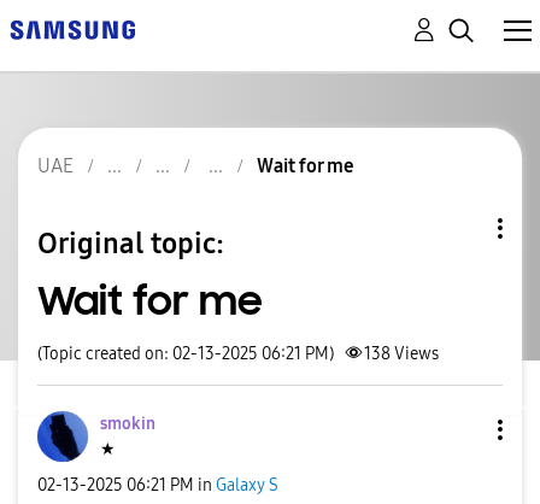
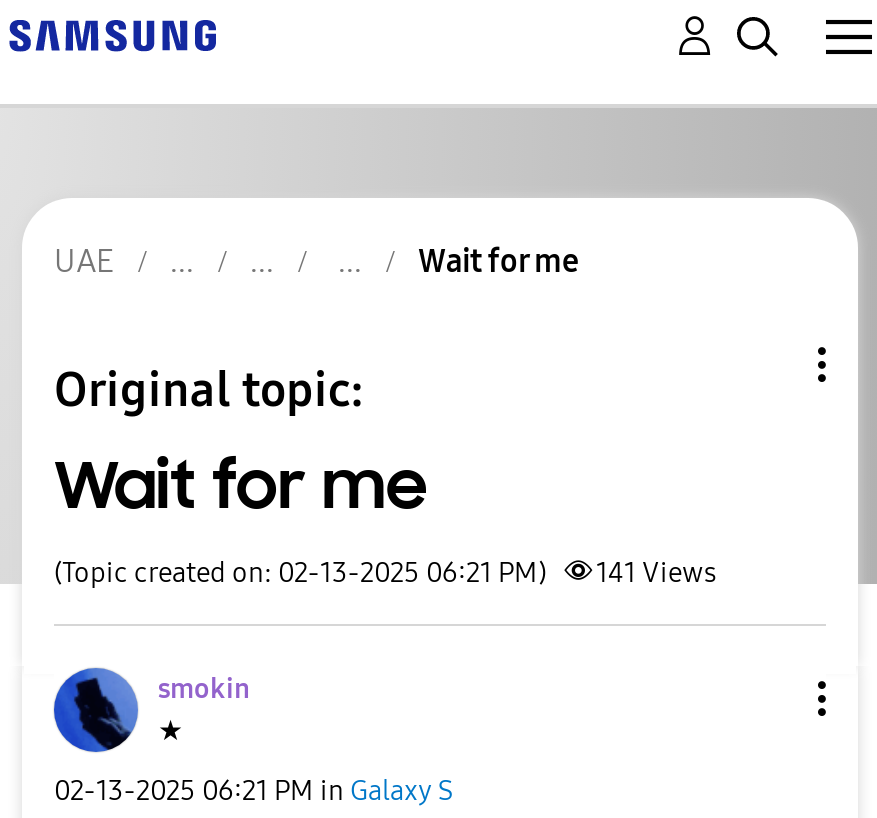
[37,344,439,364] (Topic created on: 02-13-2025 06:21 PM) 138 Views -> [54,556,716,590] (Topic created on: 02-13-2025 06:21 PM) 141 Views

